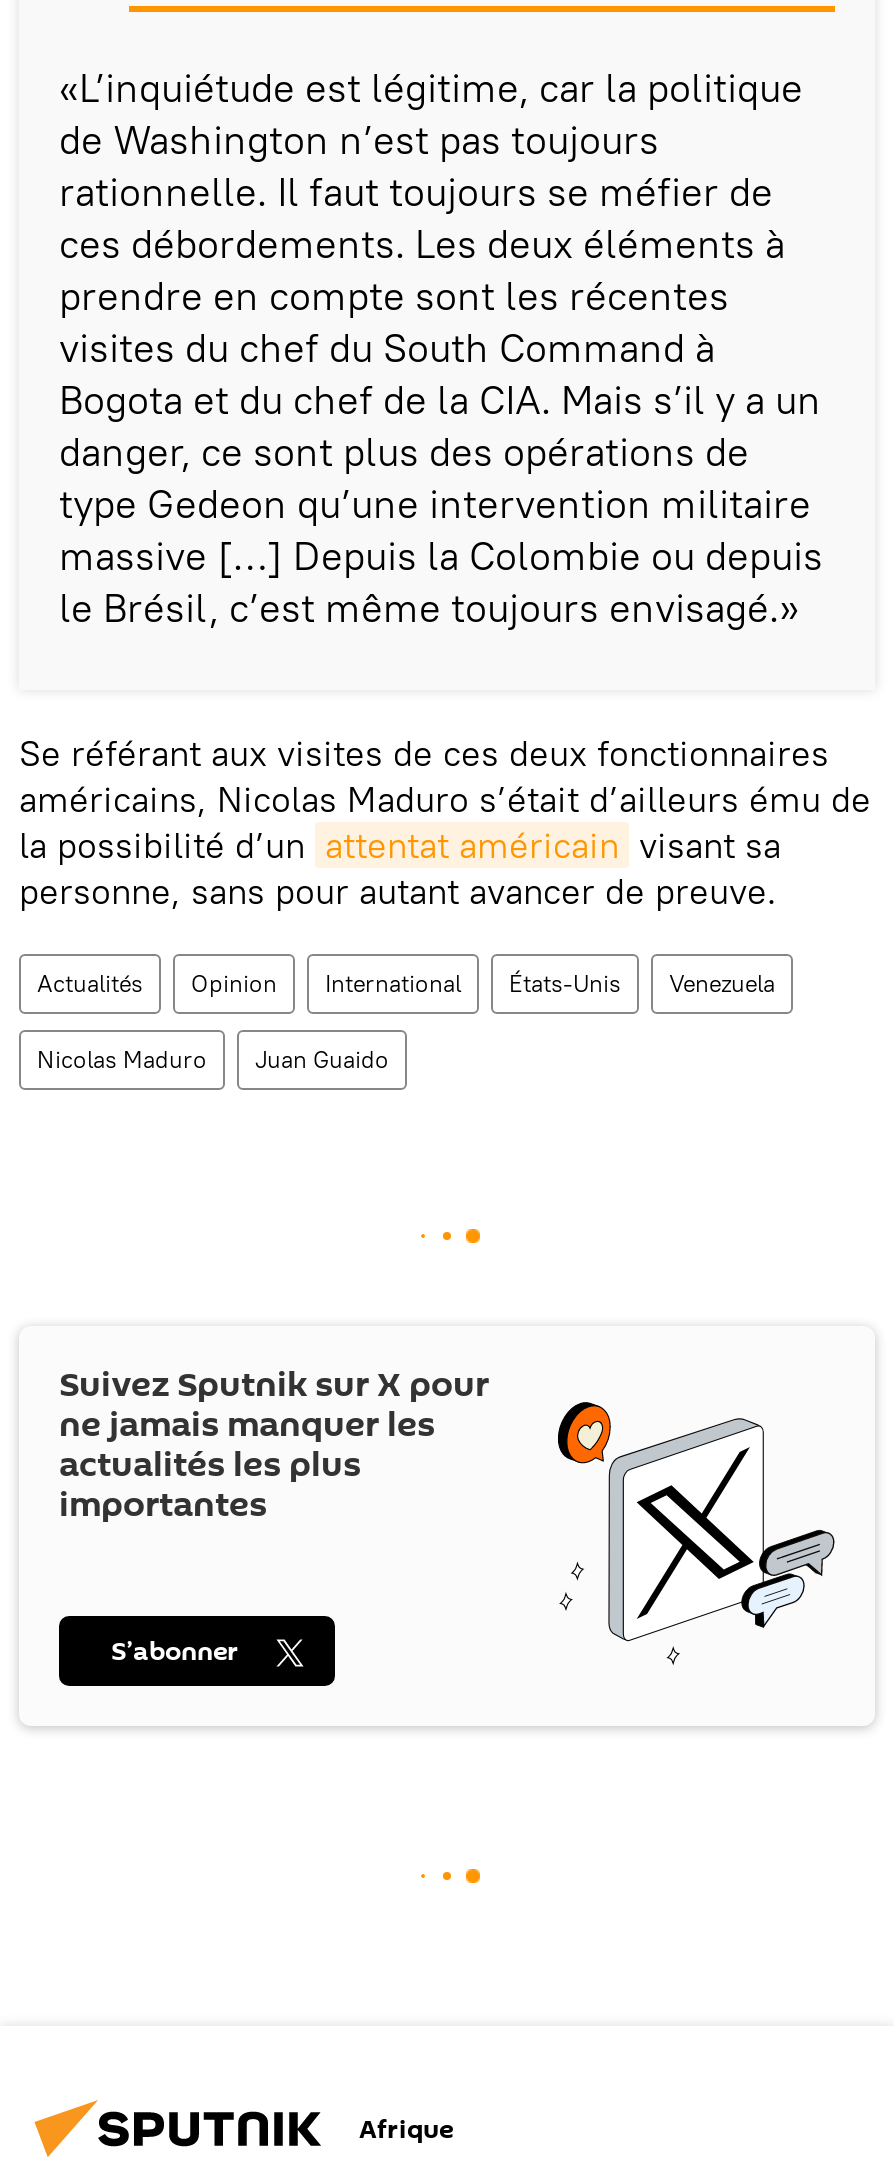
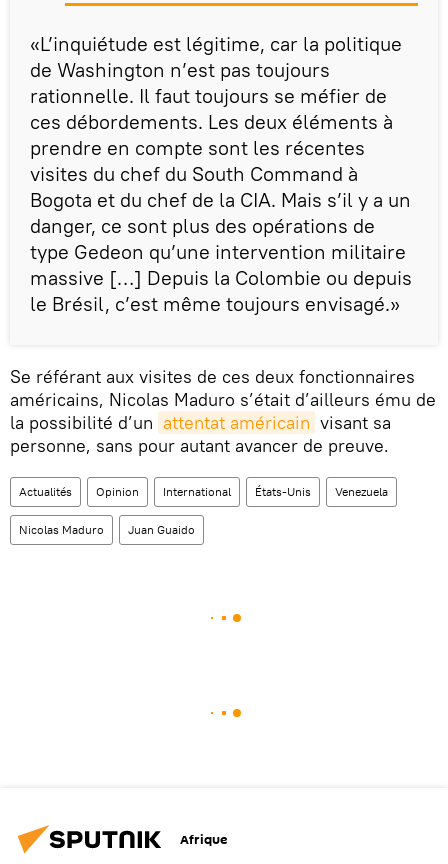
[59,1360,837,1670] [image] | Suivez Sputnik sur X pour | ne jamais manquer les | actualités les plus | importantes | S’abonner -> none

